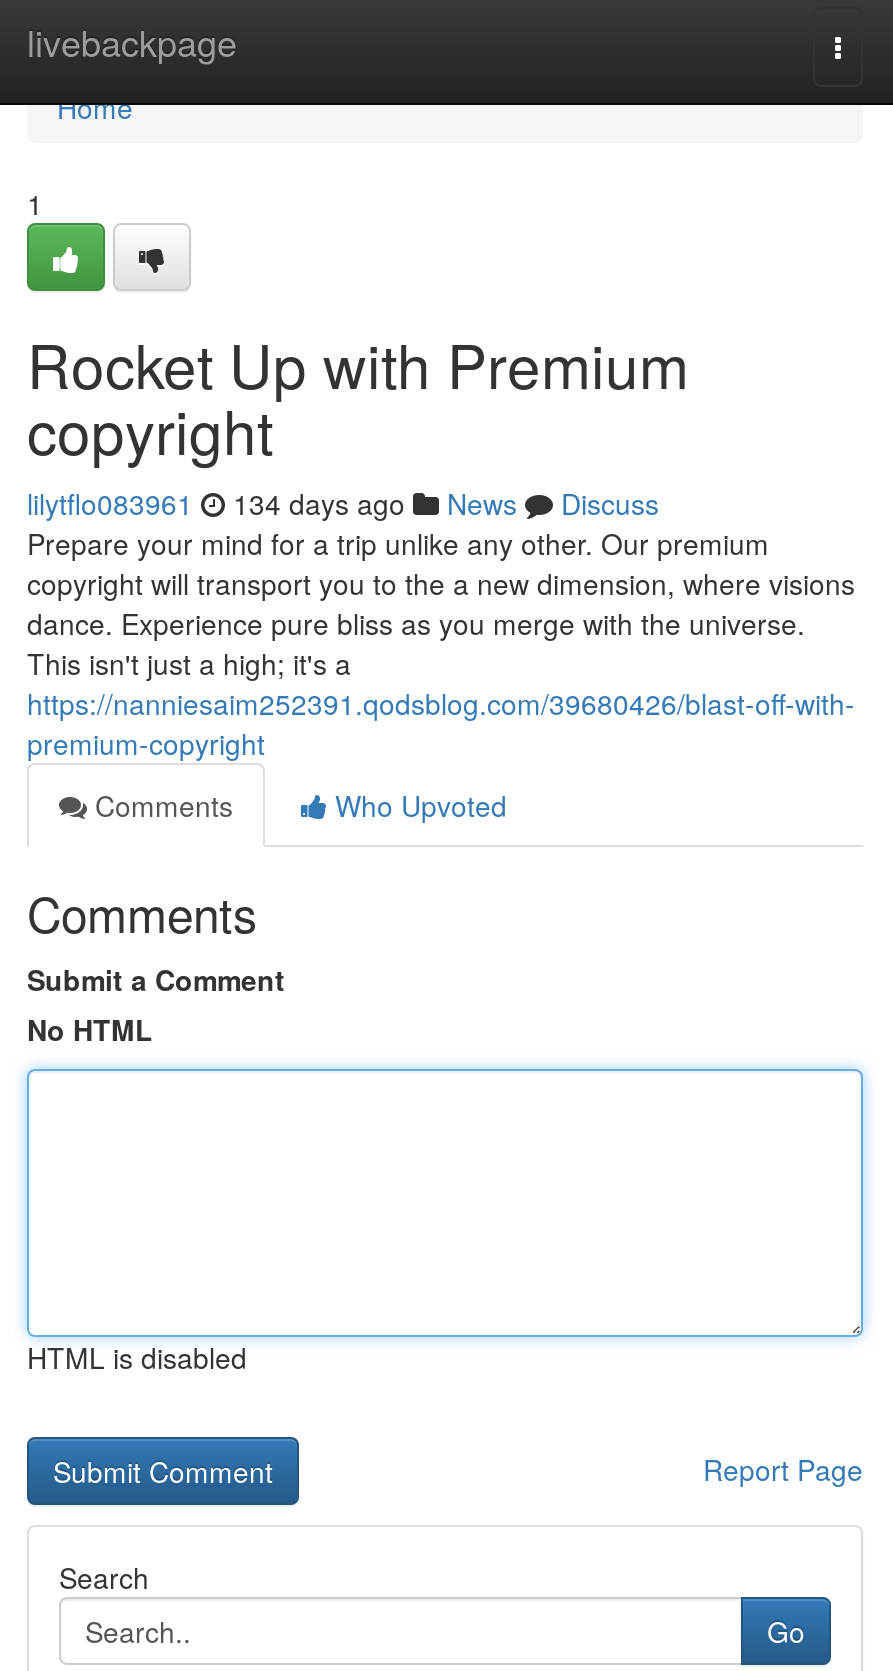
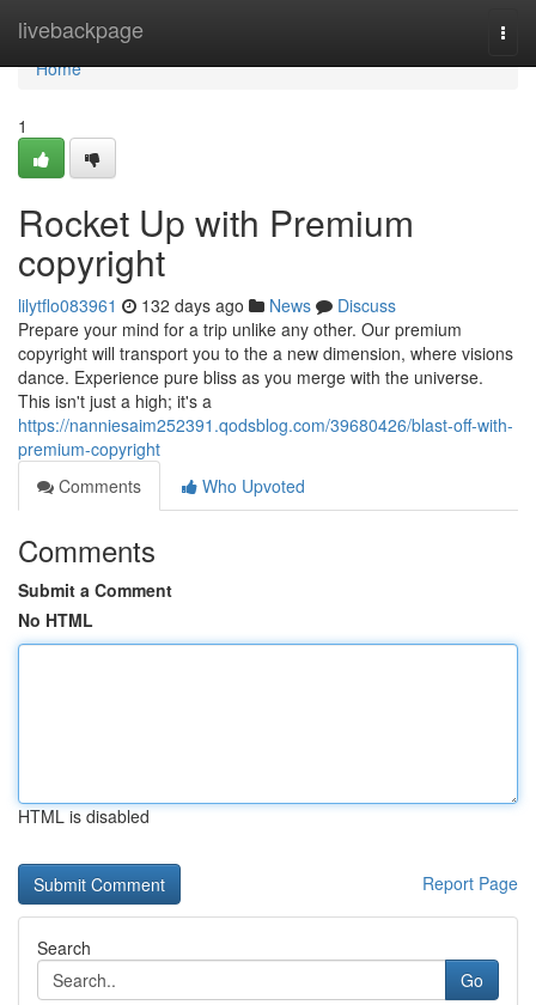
[27,483,659,523] lilytflo083961 134 days ago News Discuss -> [18,293,396,317] lilytflo083961 132 days ago News Discuss

